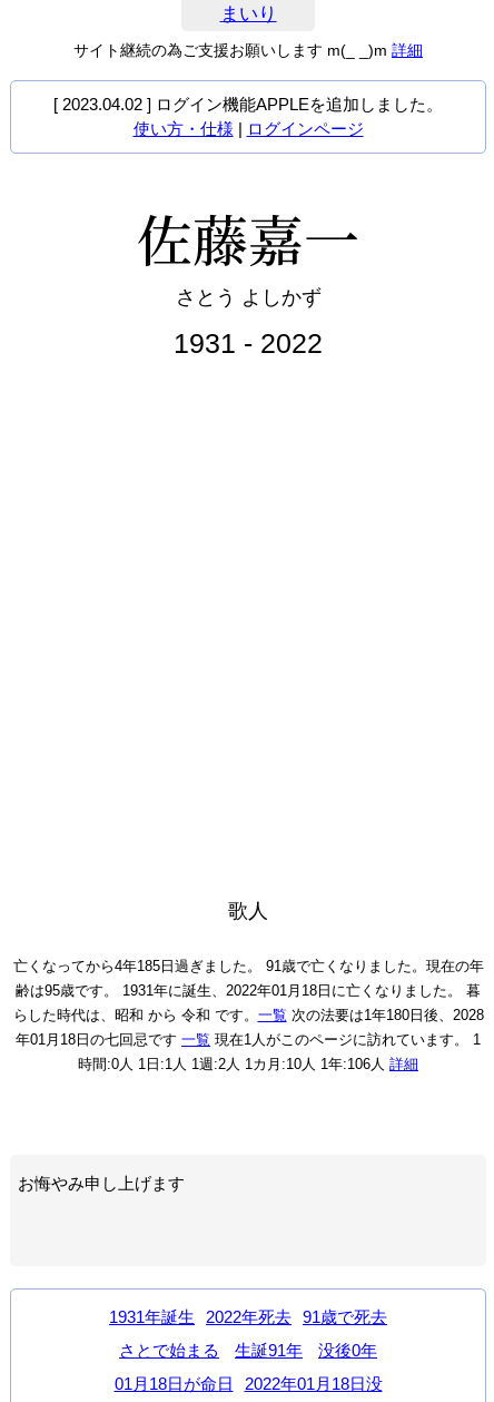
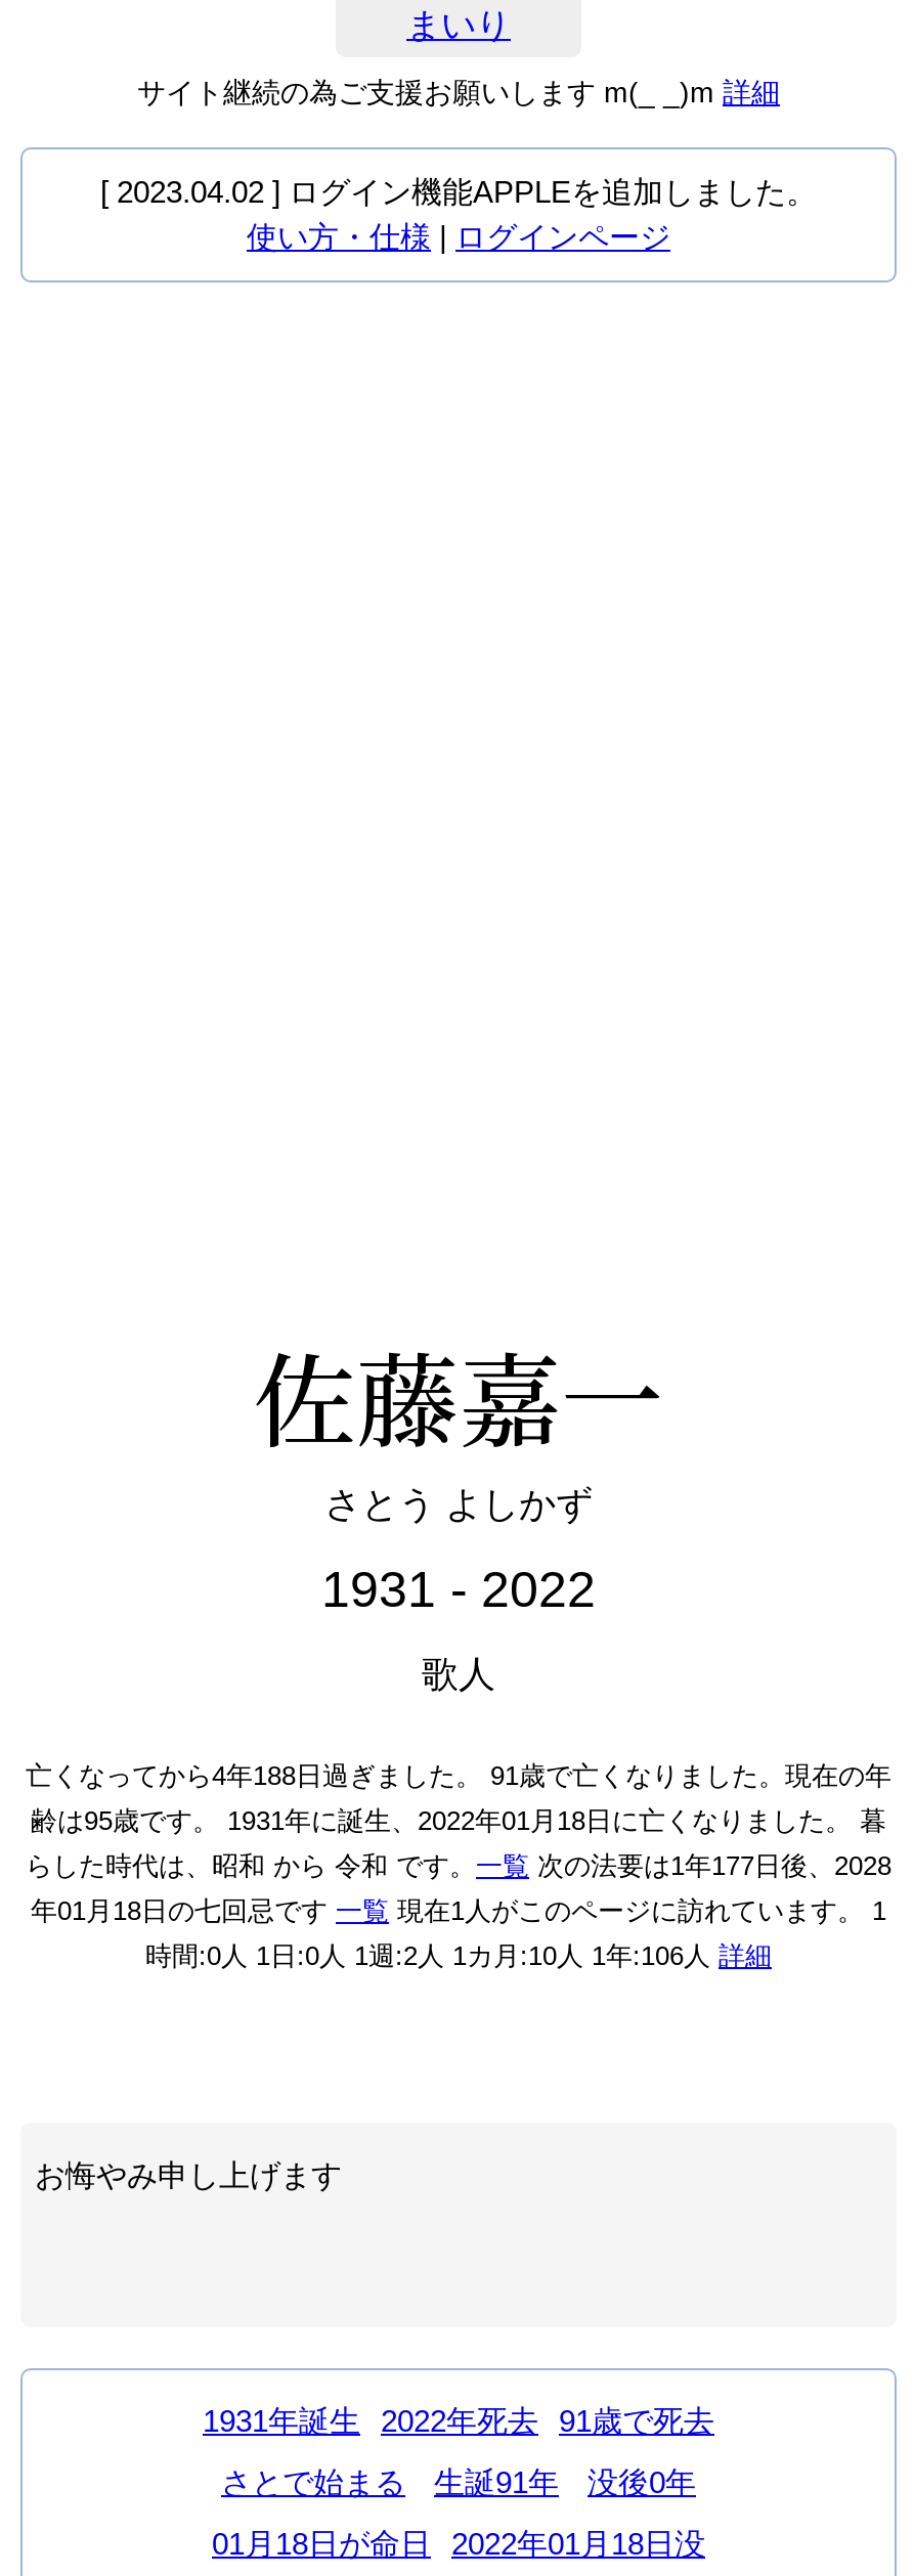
moved [137,197,359,359] -> [254,1320,663,1617]: 佐藤嘉一 | さとう よしかず | 1931 - 2022
[13,958,483,974] 亡くなってから4年185日過ぎました。 91歳で亡くなりました。現在の年 -> [26,1760,891,1791] 亡くなってから4年188日過ぎました。 91歳で亡くなりました。現在の年
[13,1007,483,1023] らした時代は、昭和 から 令和 です。一覧 次の法要は1年180日後、2028 -> [26,1850,891,1881] らした時代は、昭和 から 令和 です。一覧 次の法要は1年177日後、2028
[78,1056,418,1072] 時間:0人 1日:1人 1週:2人 1カ月:10人 1年:106人詳細 -> [145,1940,772,1971] 時間:0人 1日:0人 1週:2人 1カ月:10人 1年:106人詳細

